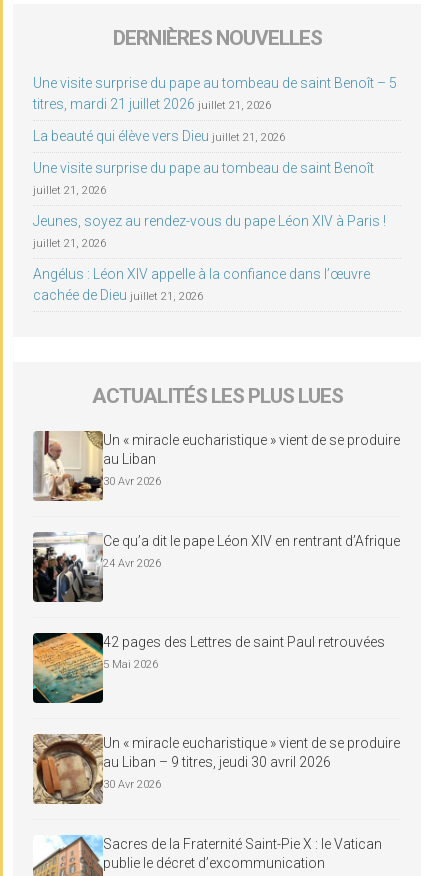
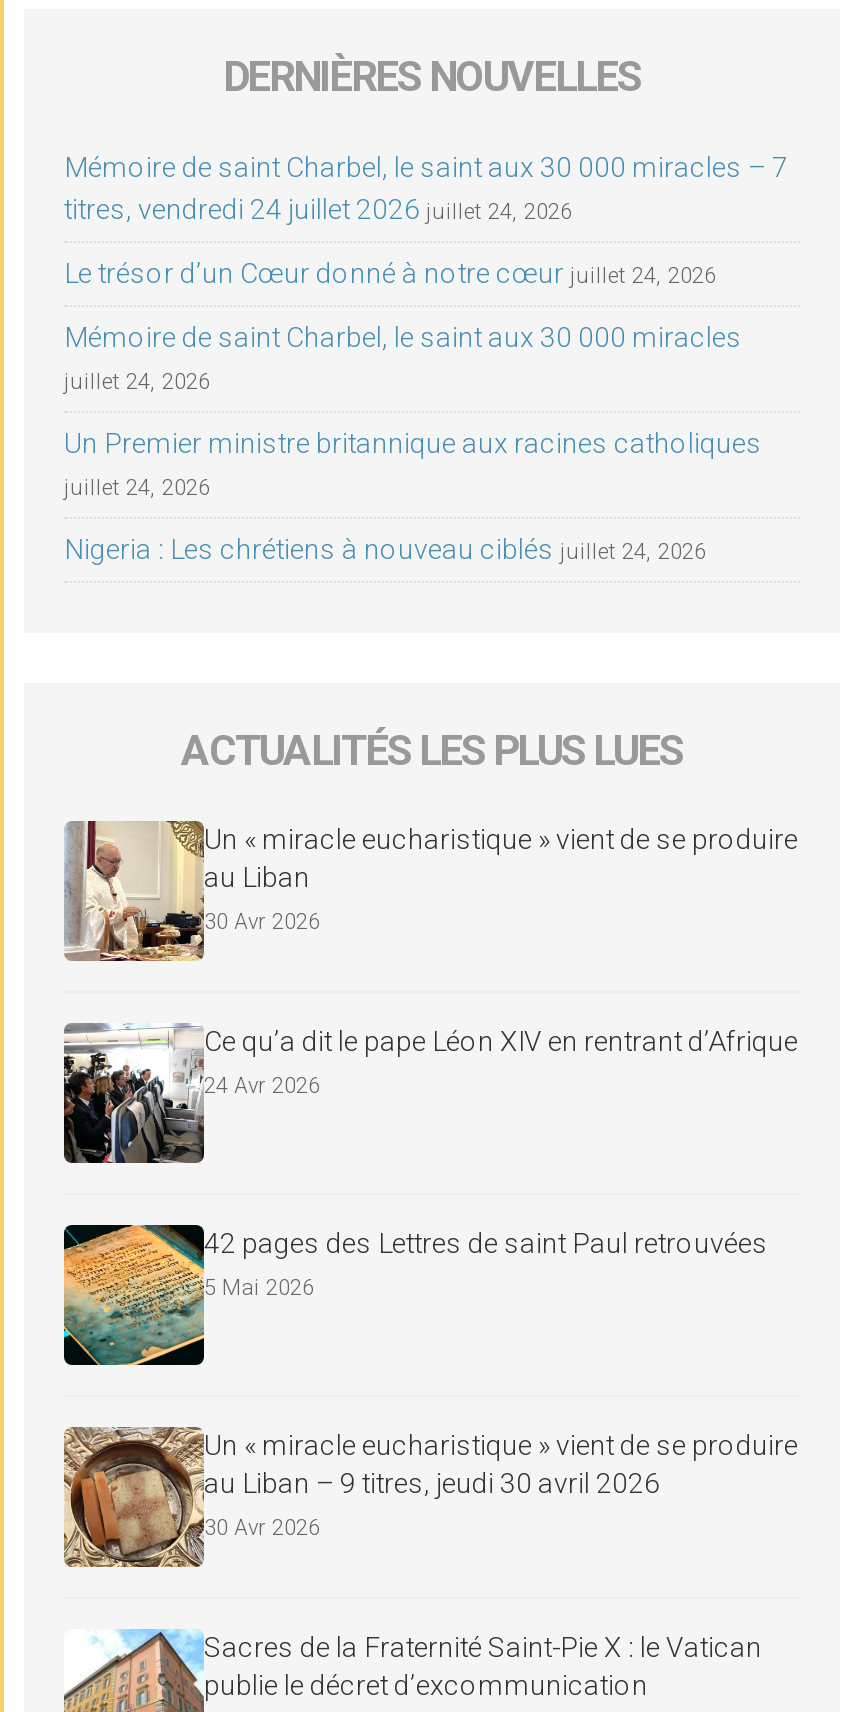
[33,75,397,112] Une visite surprise du pape au tombeau de saint Benoît – 5 | titres, mardi 21 juillet 2026 juillet 21, 2026 -> [64,152,788,226] Mémoire de saint Charbel, le saint aux 30 000 miracles – 7 | titres, vendredi 24 juillet 2026 juillet 24, 2026
[33,128,285,144] La beauté qui élève vers Dieu juillet 21, 2026 -> [64,258,716,290] Le trésor d’un Cœur donné à notre cœur juillet 24, 2026
[33,160,374,176] Une visite surprise du pape au tombeau de saint Benoît -> [64,322,742,354] Mémoire de saint Charbel, le saint aux 30 000 miracles
[33,184,106,197] juillet 21, 2026 -> [64,370,210,396] juillet 24, 2026
[33,213,386,229] Jeunes, soyez au rendez-vous du pape Léon XIV à Paris ! -> [64,428,762,460] Un Premier ministre britannique aux racines catholiques
[33,237,106,250] juillet 21, 2026 -> [64,476,210,502] juillet 24, 2026
[33,266,370,303] Angélus : Léon XIV appelle à la confiance dans l’œuvre | cachée de Dieu juillet 21, 2026 -> [64,534,706,566] Nigeria : Les chrétiens à nouveau ciblés juillet 24, 2026

